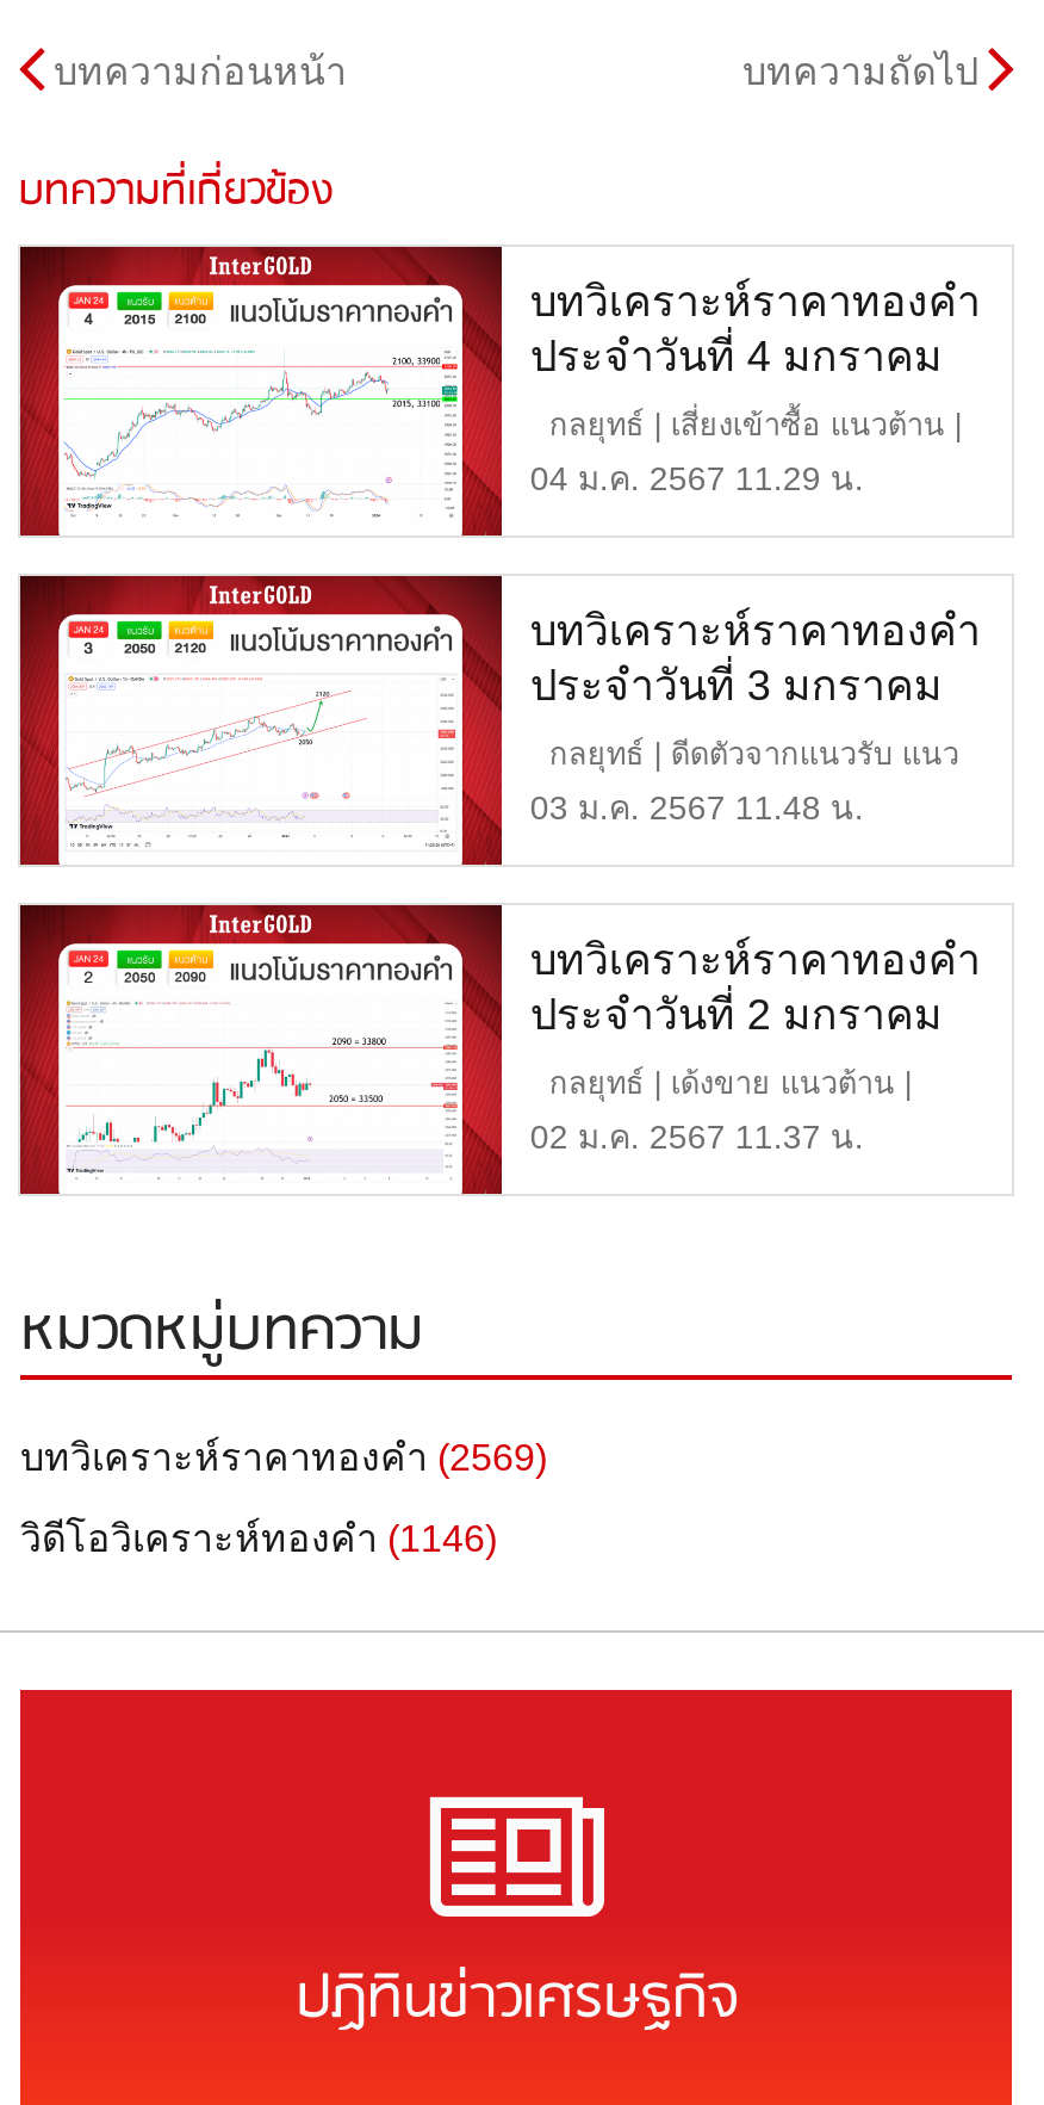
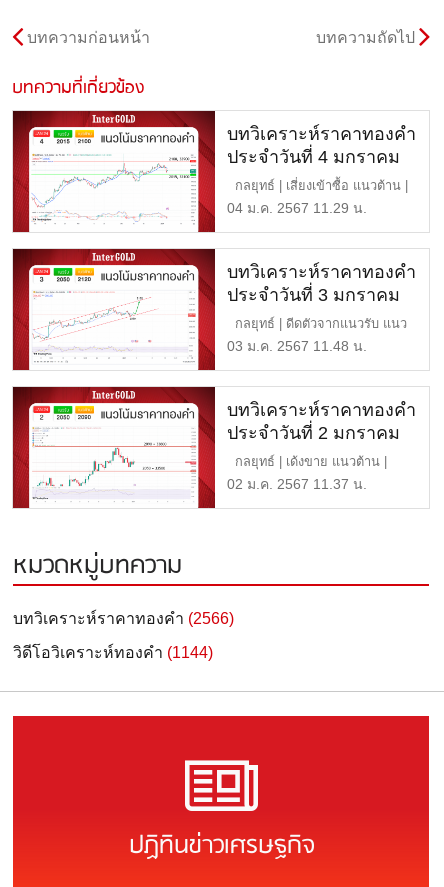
[20,1438,547,1479] บทวิเคราะห์ราคาทองคำ (2569) -> [13,610,234,627] บทวิเคราะห์ราคาทองคำ (2566)
[20,1519,497,1560] วิดีโอวิเคราะห์ทองคำ (1146) -> [13,644,213,661] วิดีโอวิเคราะห์ทองคำ (1144)

